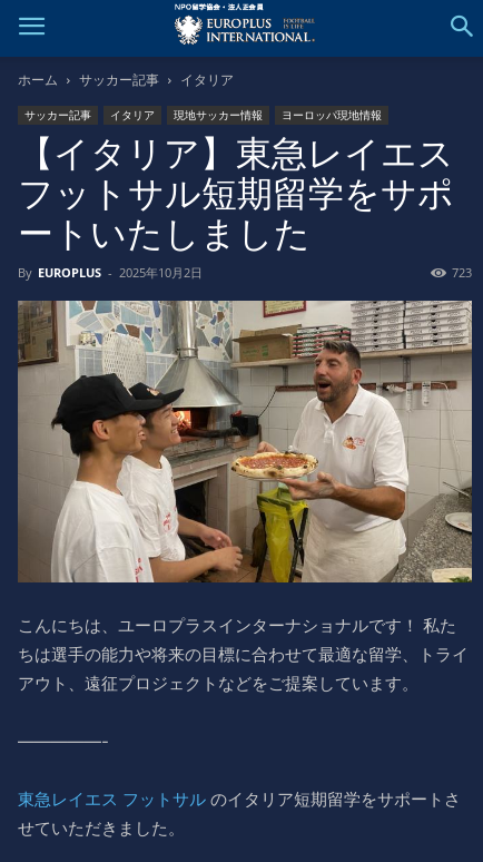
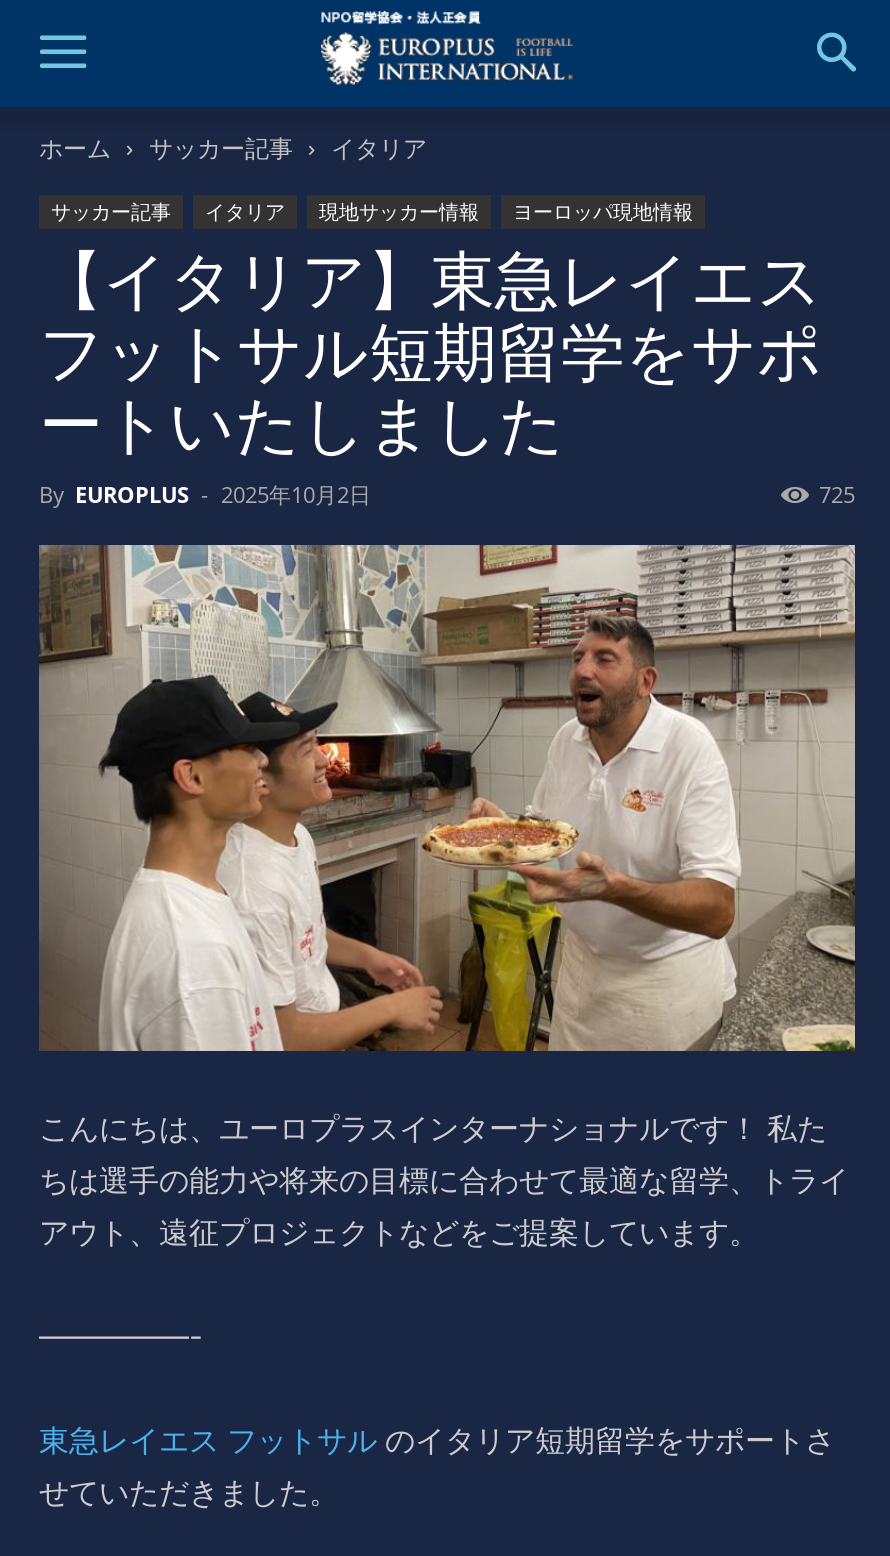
[452,264,472,281] 723 -> [819,479,855,509] 725

